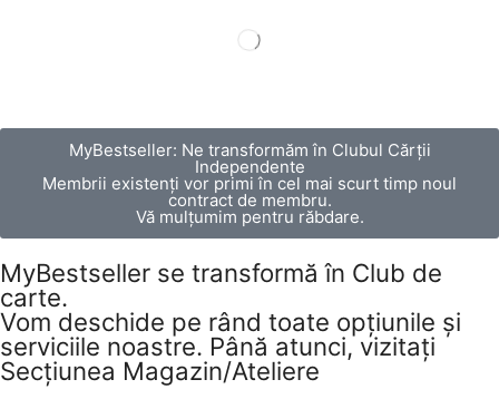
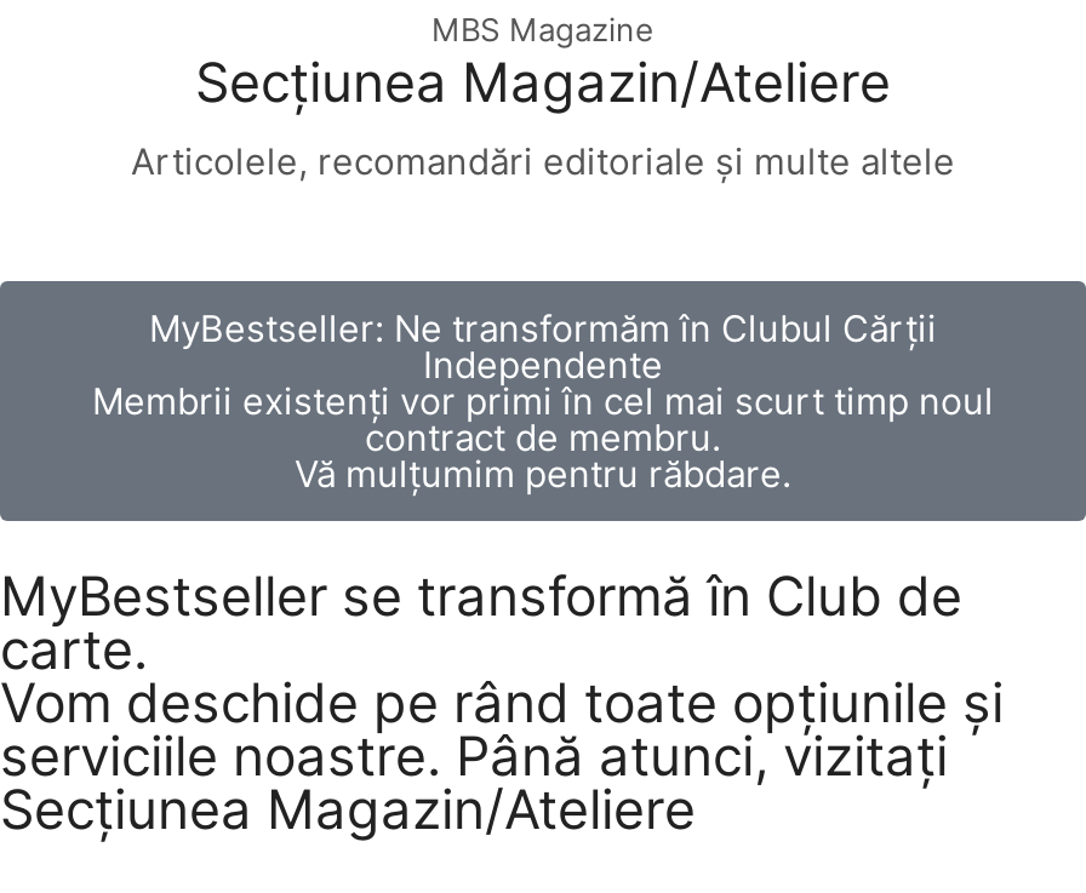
none -> [131,10,955,184] MBS Magazine | Secțiunea Magazin/Ateliere | Articolele, recomandări editoriale și multe altele

